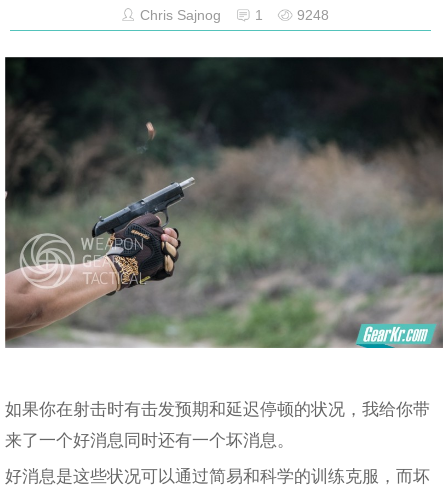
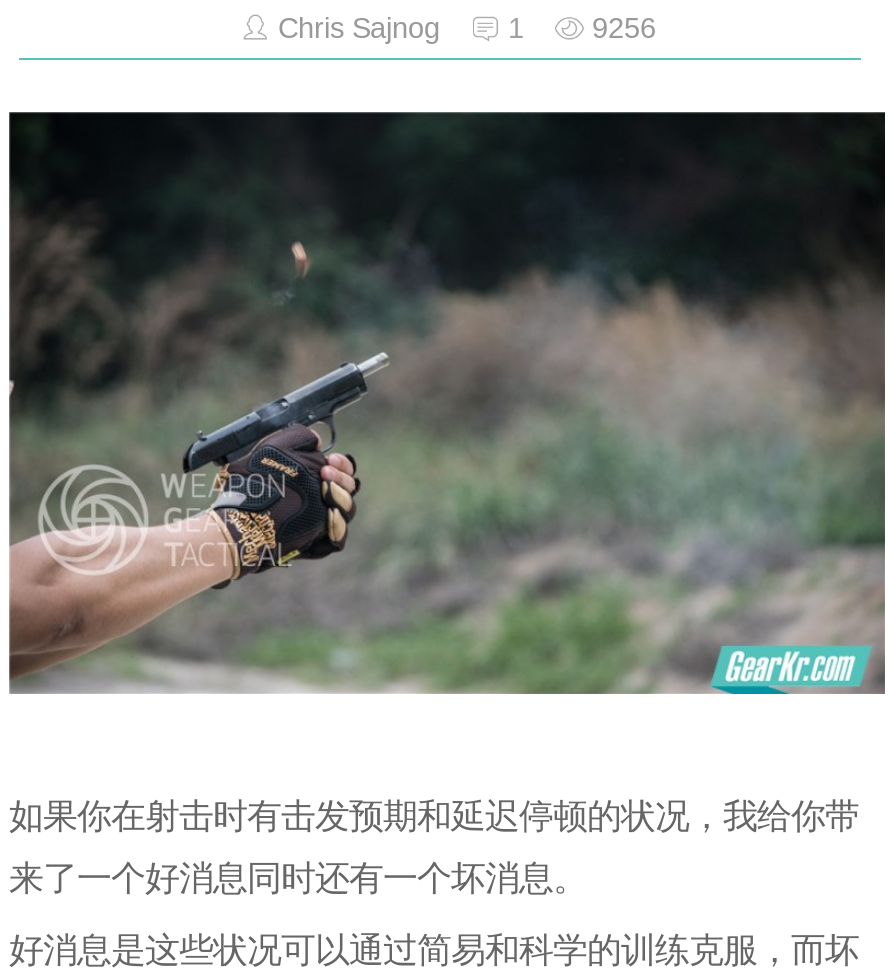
[254,7,328,23] 1 9248 -> [508,12,656,44] 1 9256

